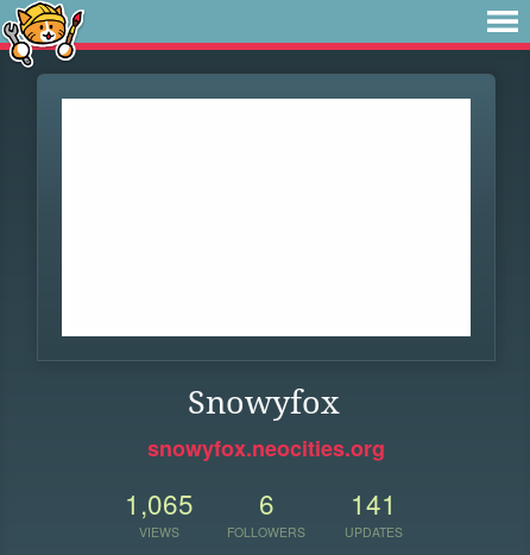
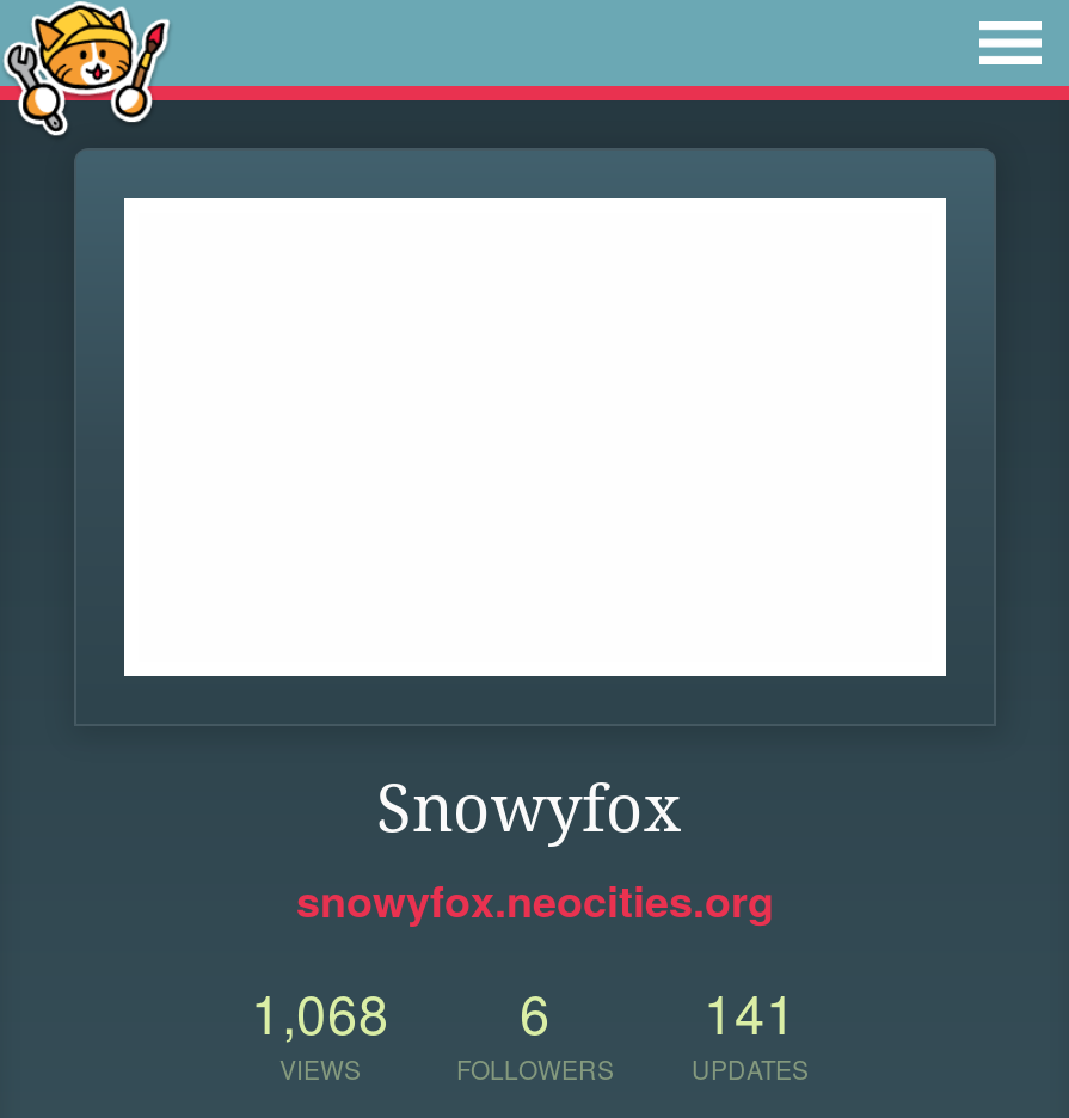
[125,483,396,521] 1,065 6 141 -> [251,971,797,1048] 1,068 6 141

